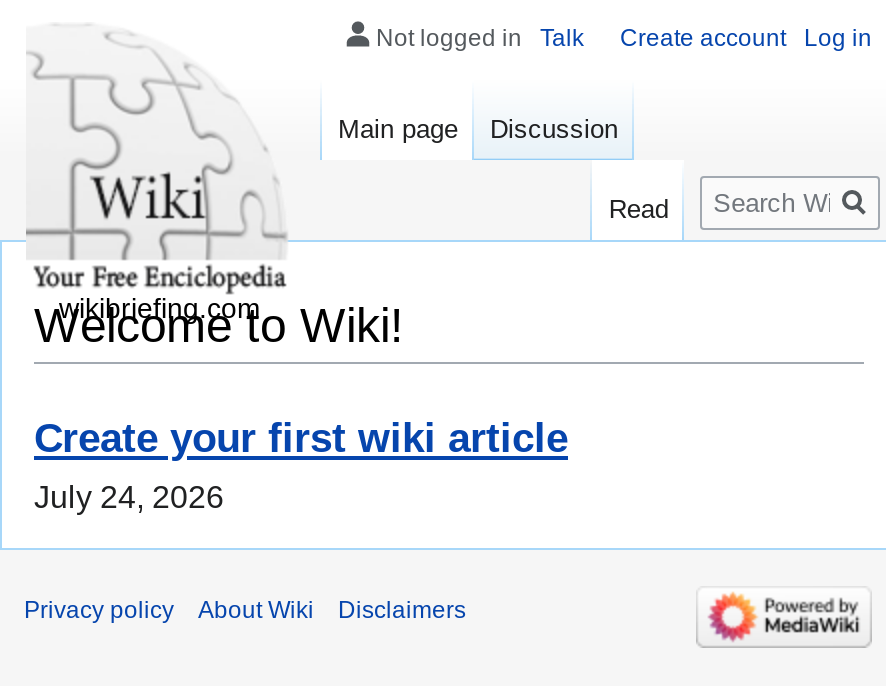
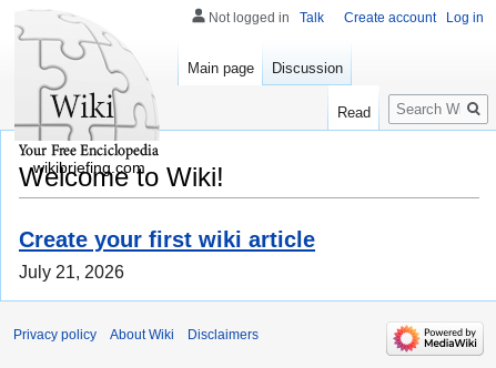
[34,481,224,515] July 24, 2026 -> [19,263,124,282] July 21, 2026

